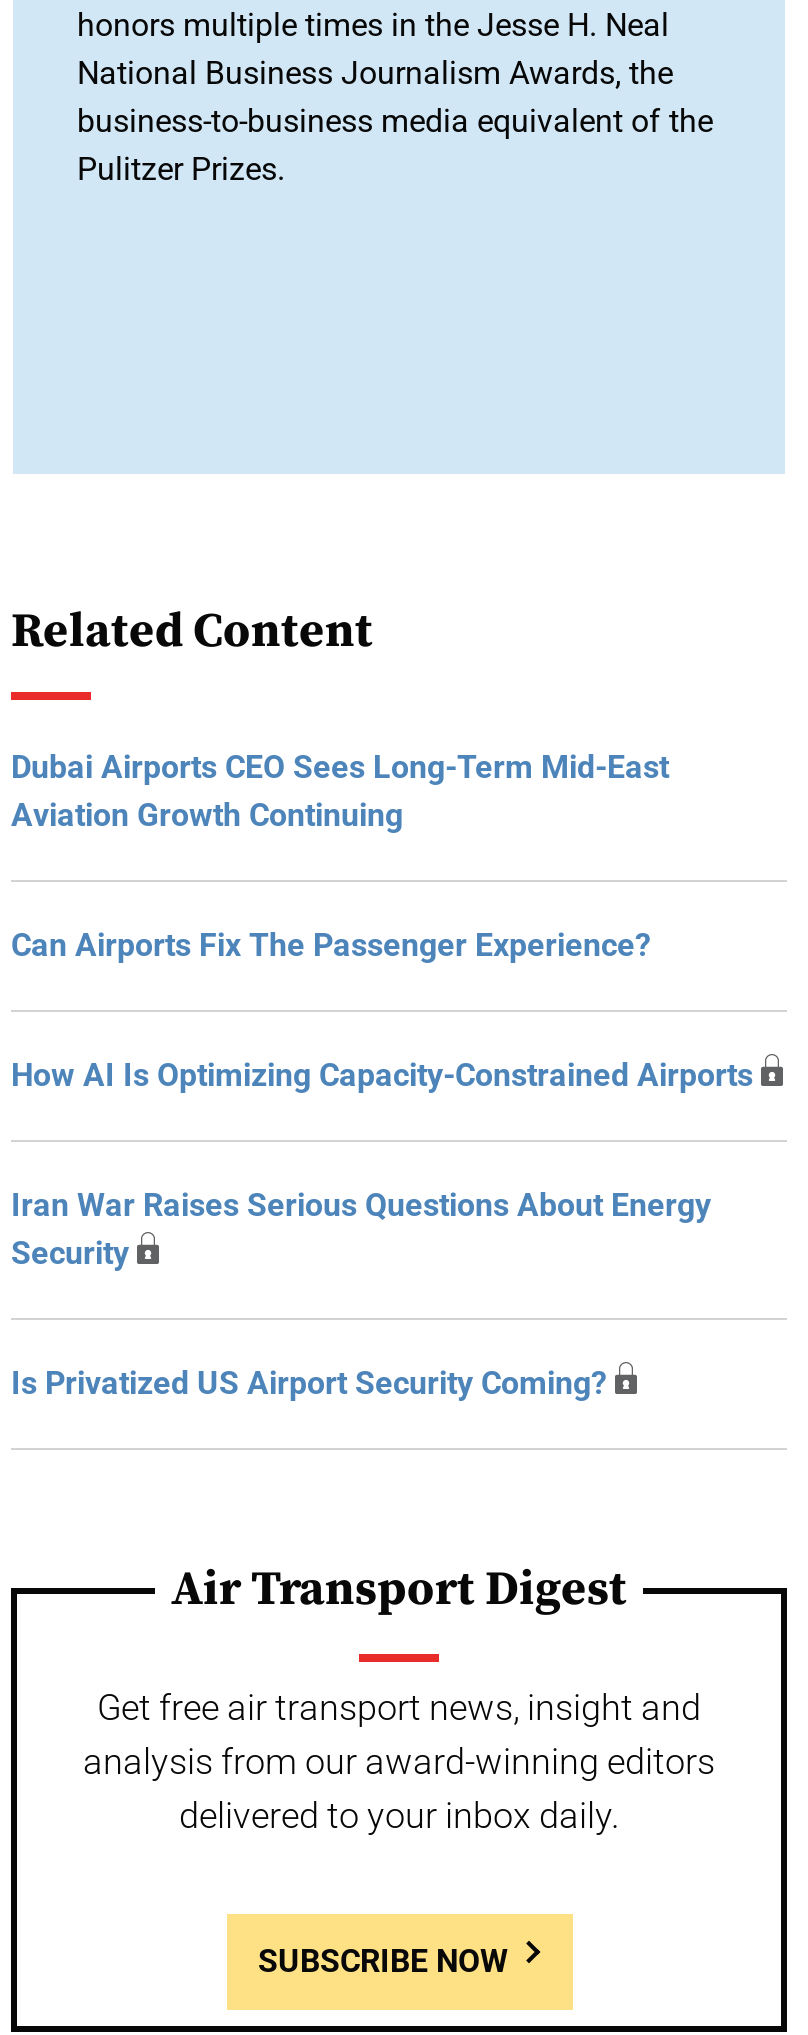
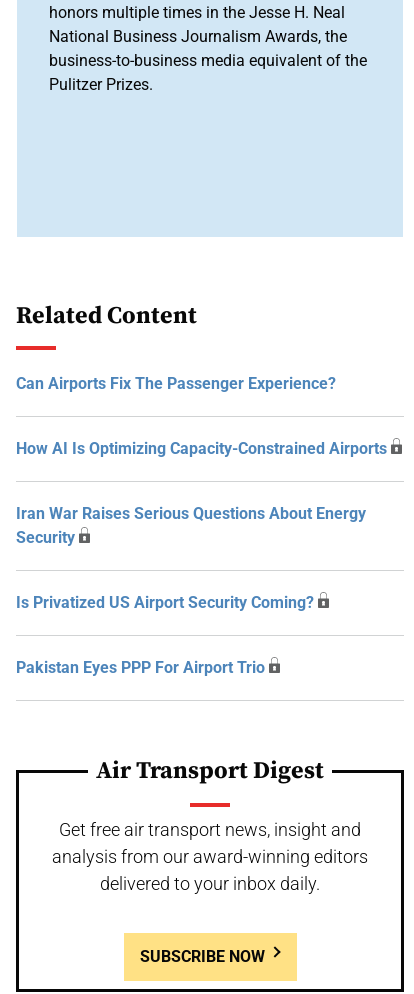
[11,748,669,834] Dubai Airports CEO Sees Long-Term Mid-East | Aviation Growth Continuing -> none
moved [11,926,753,1402] -> [16,374,387,612]: Can Airports Fix The Passenger Experience? | How AI Is Optimizing Capacity-Constrained Airports | Iran War Raises Serious Questions About Energy | Security | Is Privatized US Airport Security Coming?
none -> [16,658,265,677] Pakistan Eyes PPP For Airport Trio

